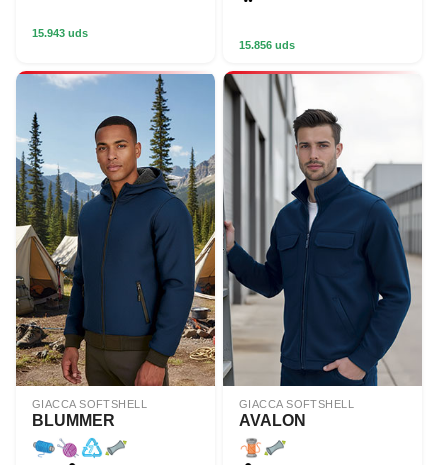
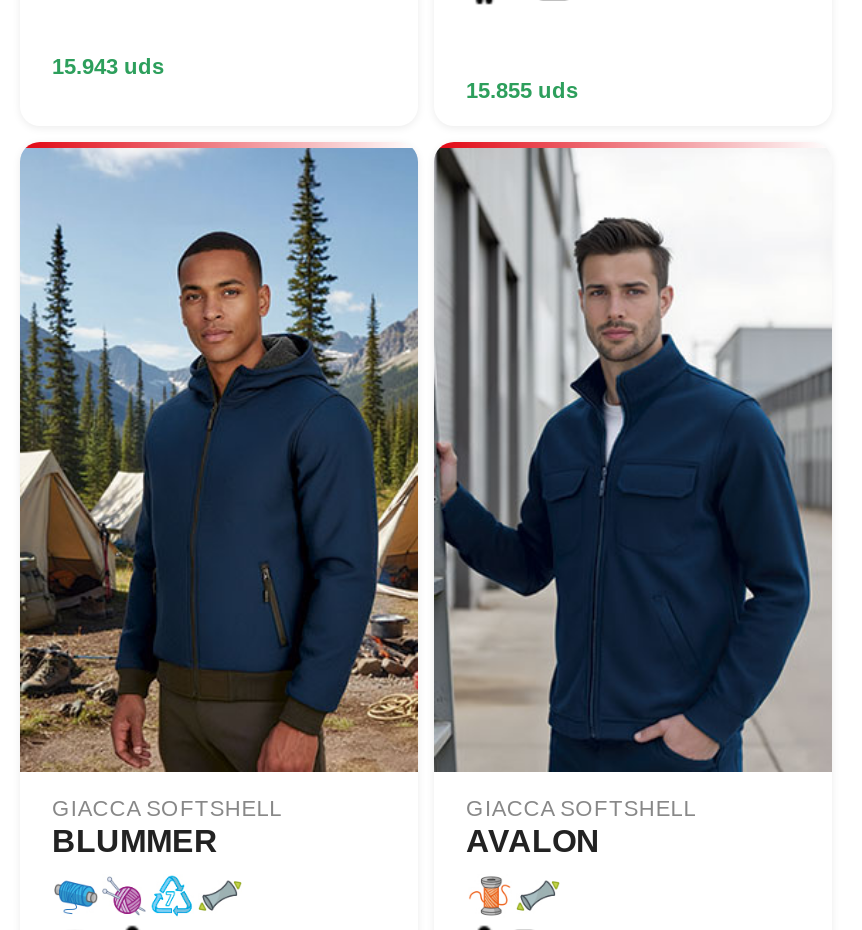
[239,39,295,51] 15.856 uds -> [466,78,578,102] 15.855 uds

